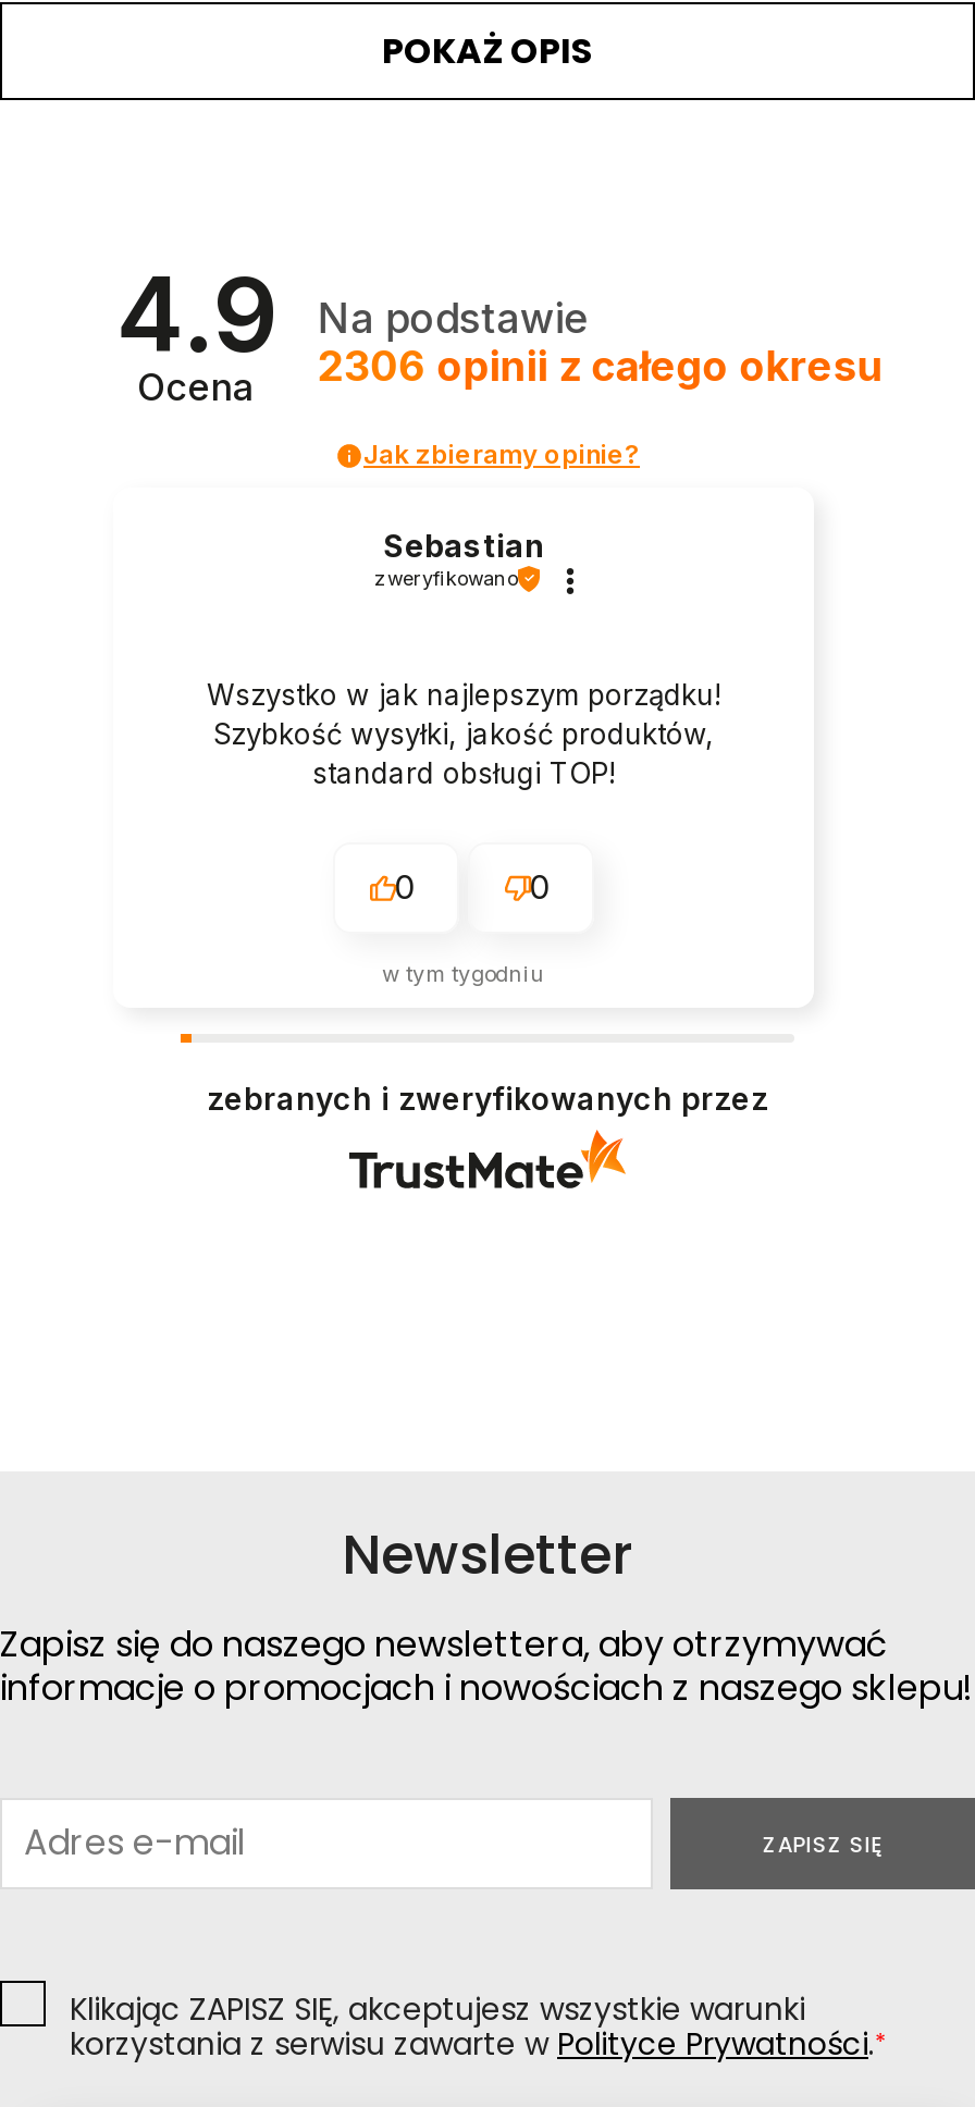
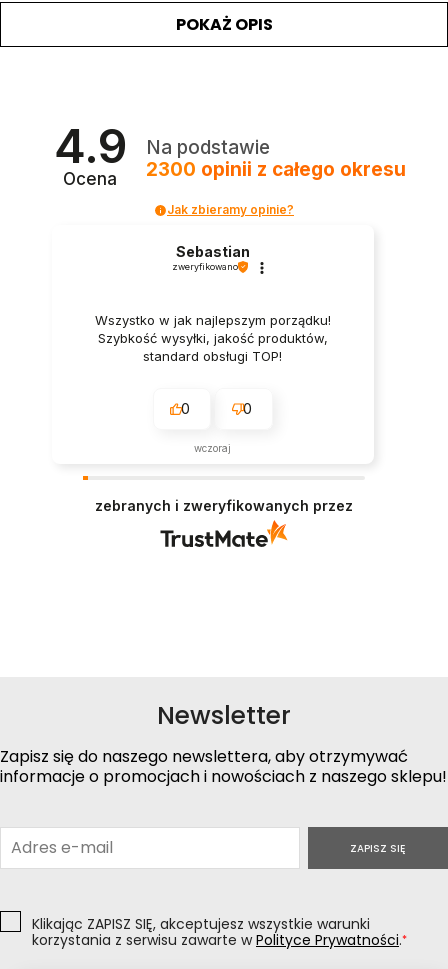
[318,342,883,392] 2306 opinii z całego okresu -> [146,158,406,181] 2300 opinii z całego okresu
[382,961,545,987] w tym tygodniu -> [194,442,231,454] wczoraj

